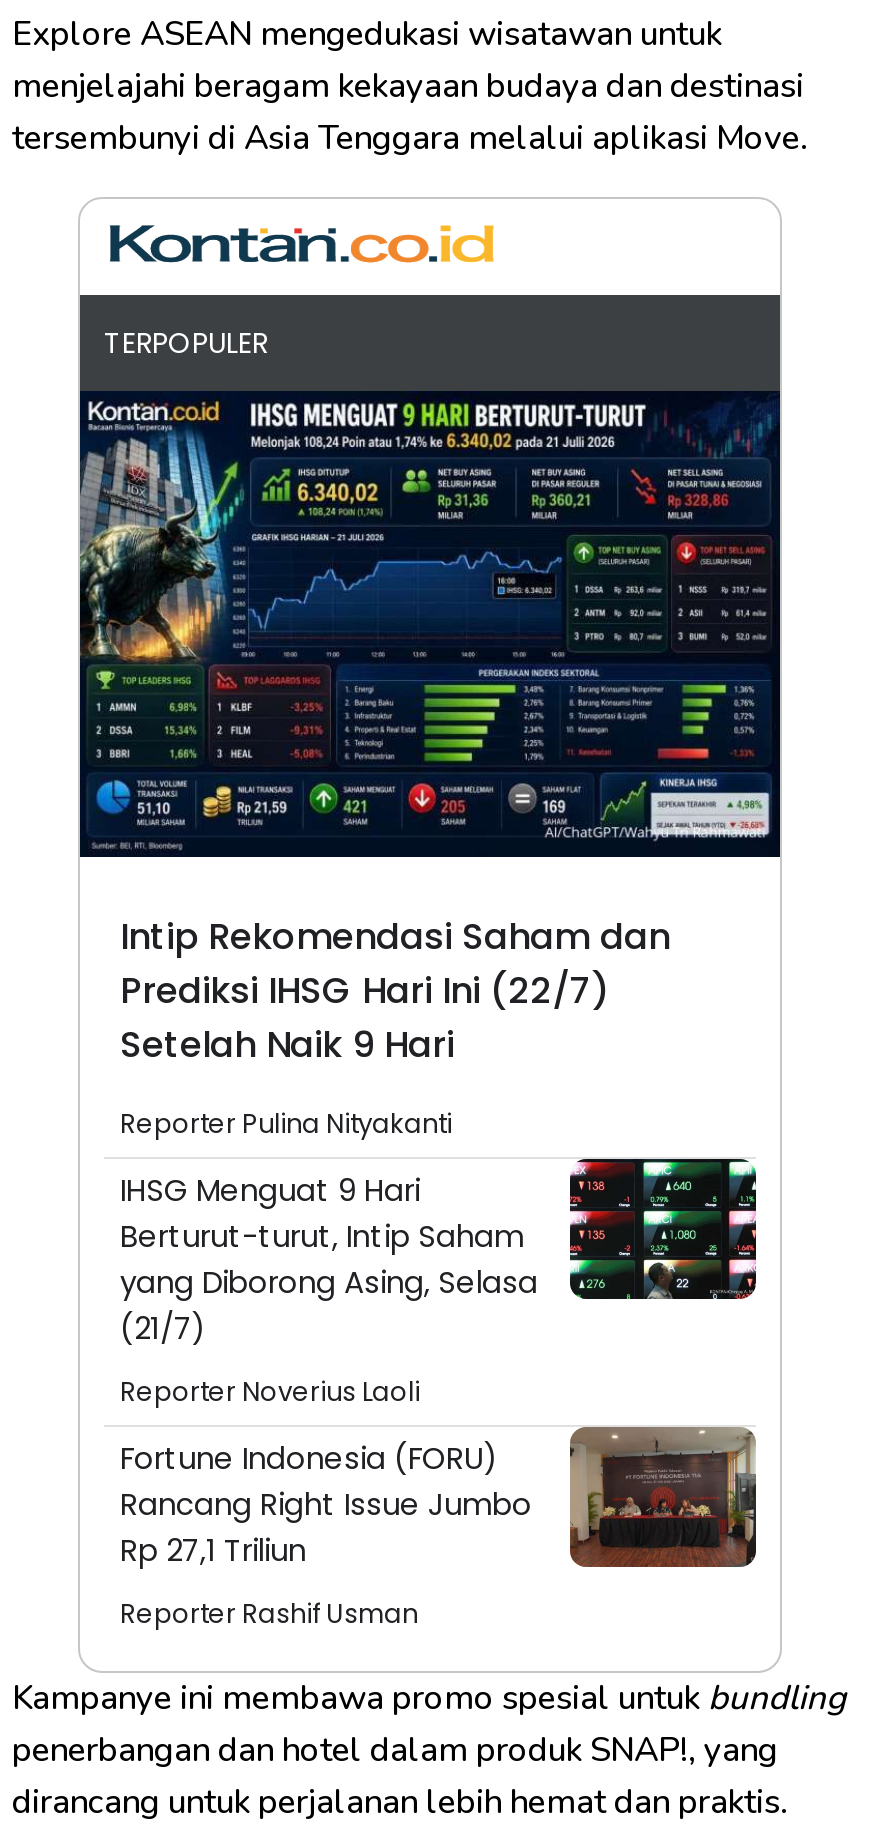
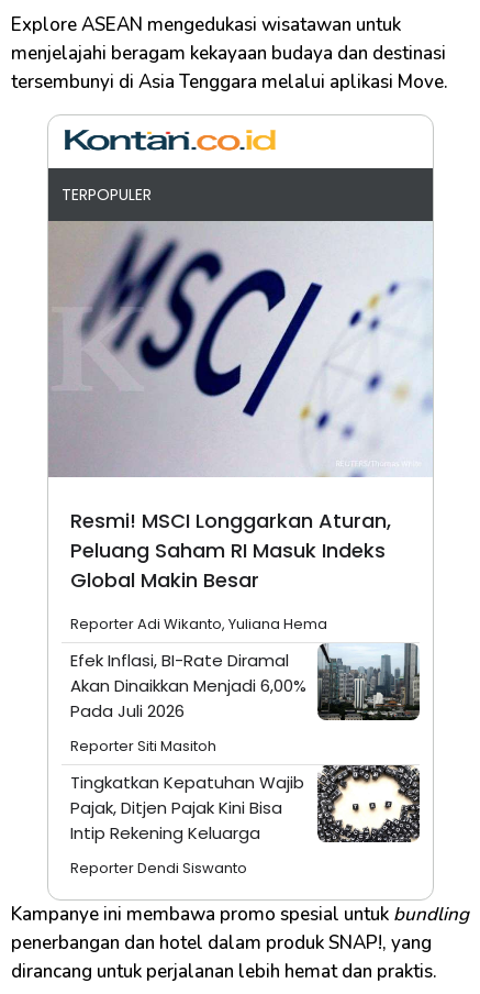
[80,391,782,1069] [image] | Intip Rekomendasi Saham dan | Prediksi IHSG Hari Ini (22/7) | Setelah Naik 9 Hari -> [49,220,433,594] [image] | Resmi! MSCI Longgarkan Aturan, | Peluang Saham RI Masuk Indeks | Global Makin Besar
[120,1105,452,1143] Reporter Pulina Nityakanti -> [70,613,327,634] Reporter Adi Wikanto, Yuliana Hema
[120,1157,758,1349] [image] | IHSG Menguat 9 Hari | Berturut-turut, Intip Saham | yang Diborong Asing, Selasa | (21/7) -> [70,642,420,722] [image] | Efek Inflasi, BI-Rate Diramal | Akan Dinaikkan Menjadi 6,00% | Pada Juli 2026
[120,1373,420,1411] Reporter Noverius Laoli -> [70,735,216,756] Reporter Siti Masitoh
[120,1425,754,1571] [image] | Fortune Indonesia (FORU) | Rancang Right Issue Jumbo | Rp 27,1 Triliun -> [70,765,420,844] [image] | Tingkatkan Kepatuhan Wajib | Pajak, Ditjen Pajak Kini Bisa | Intip Rekening Keluarga
[120,1595,418,1633] Reporter Rashif Usman -> [70,857,247,878] Reporter Dendi Siswanto

